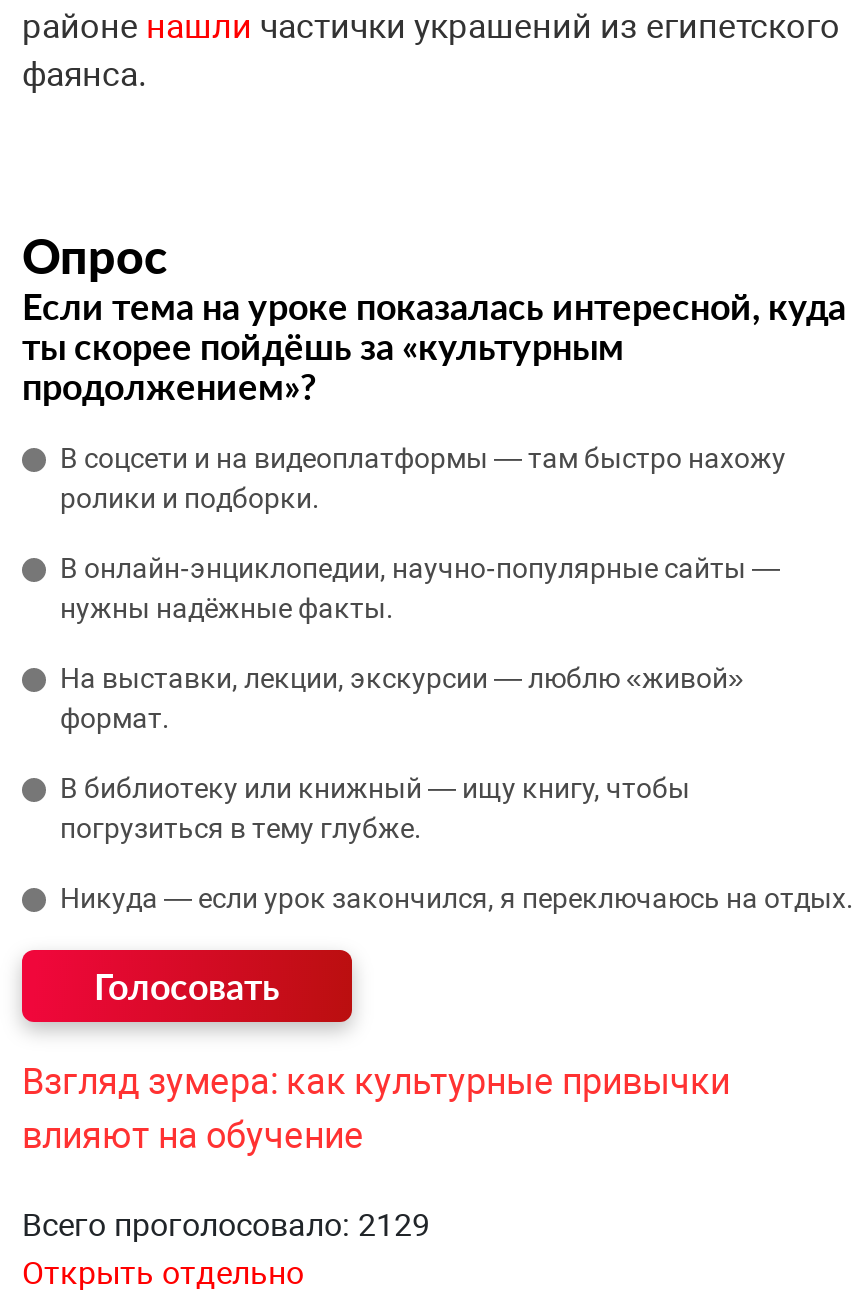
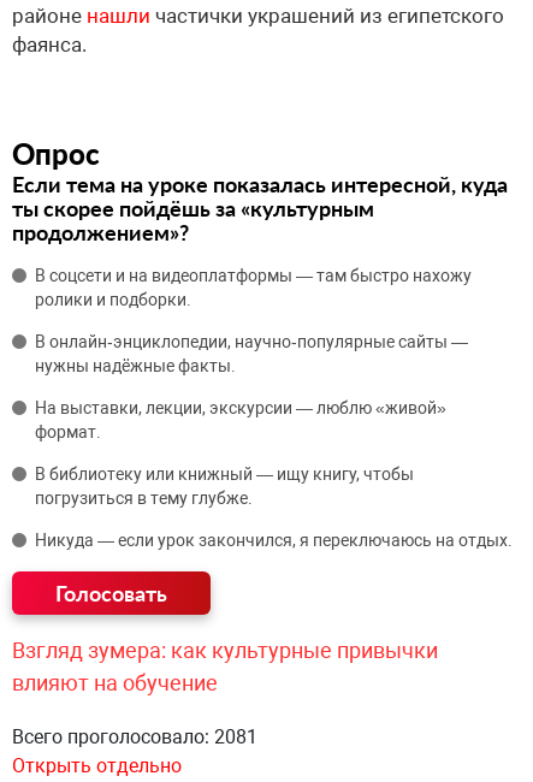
[22,1206,430,1244] Всего проголосовало: 2129 -> [12,725,257,748] Всего проголосовало: 2081

